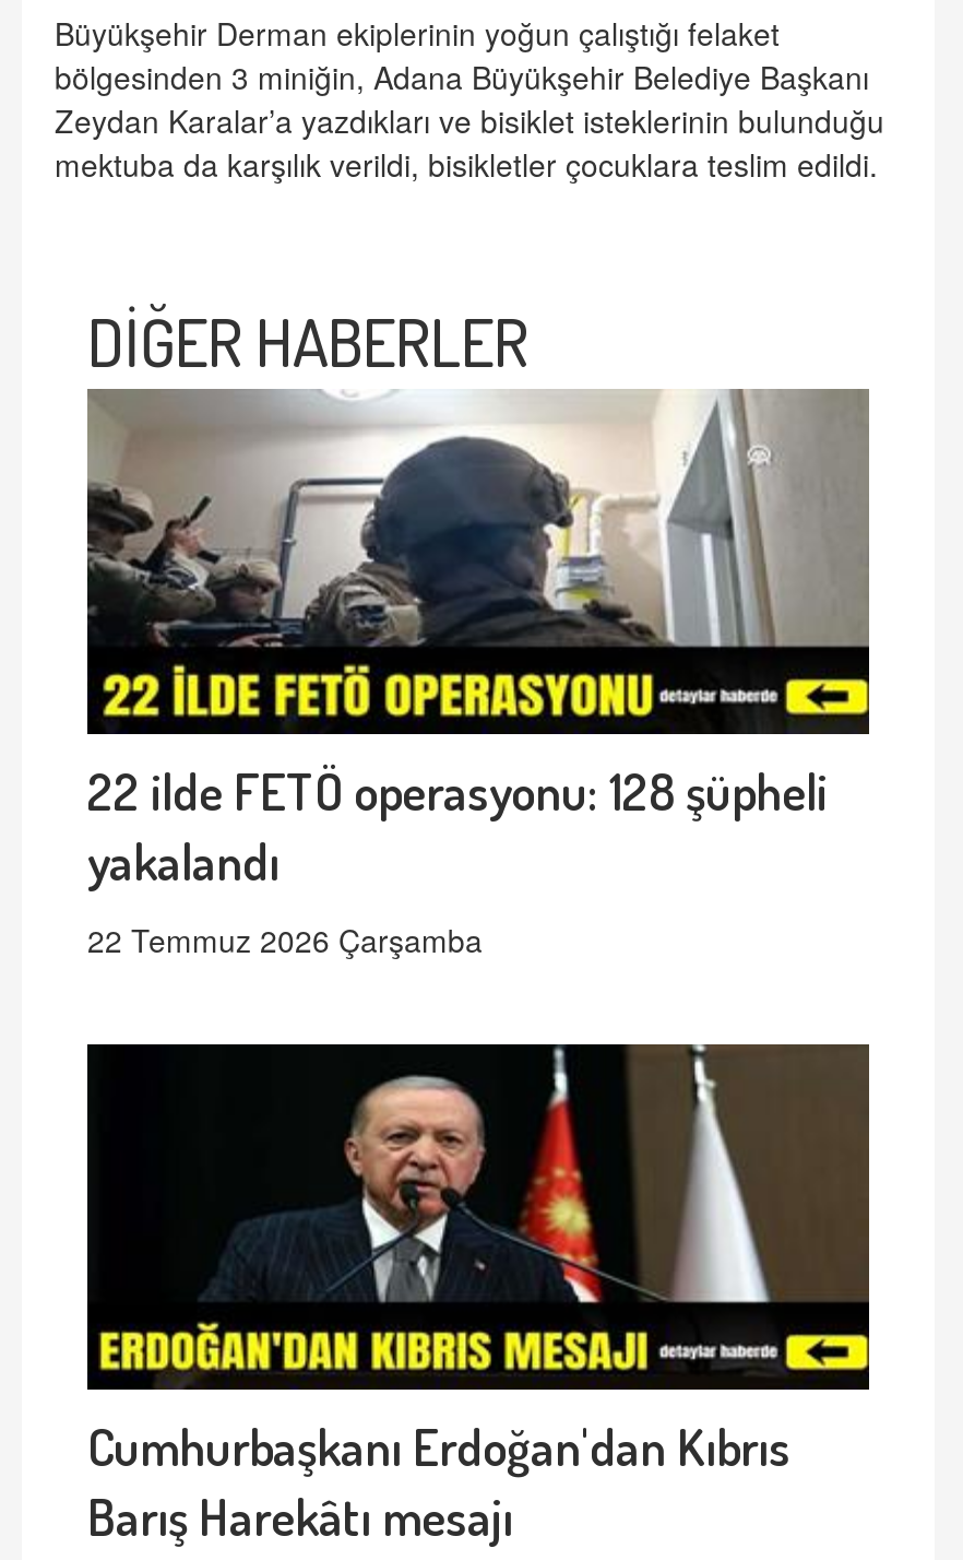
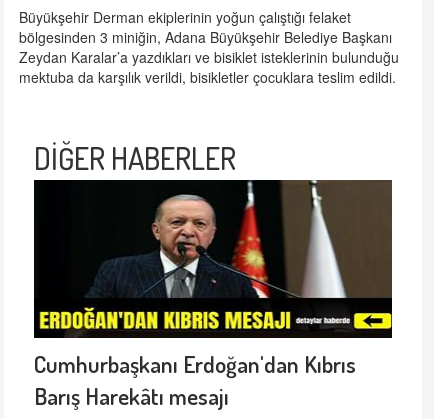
[87,389,869,962] [image] | 22 ilde FETÖ operasyonu: 128 şüpheli | yakalandı | 22 Temmuz 2026 Çarşamba -> none

